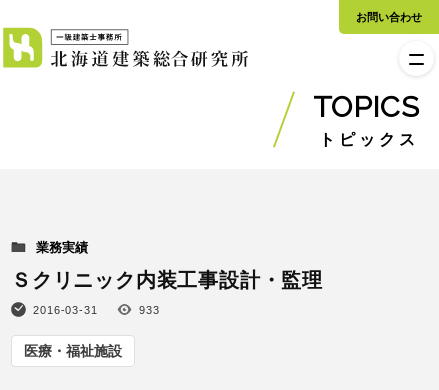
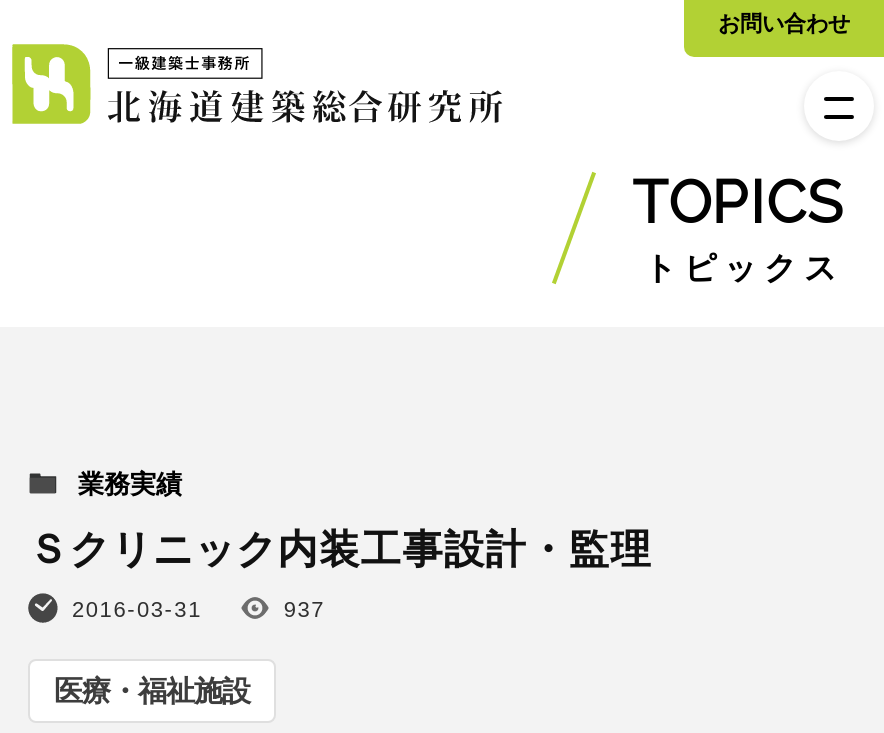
[139,304,160,316] 933 -> [284,597,325,621] 937

